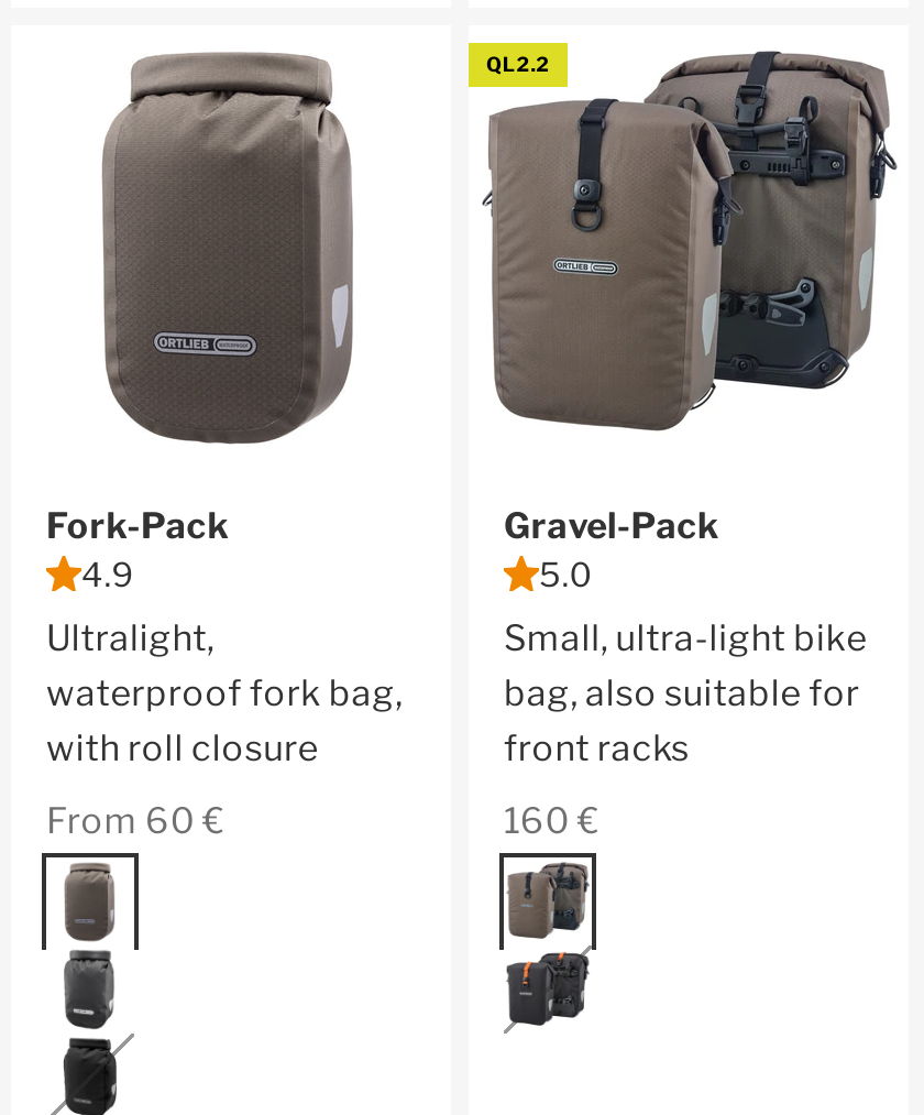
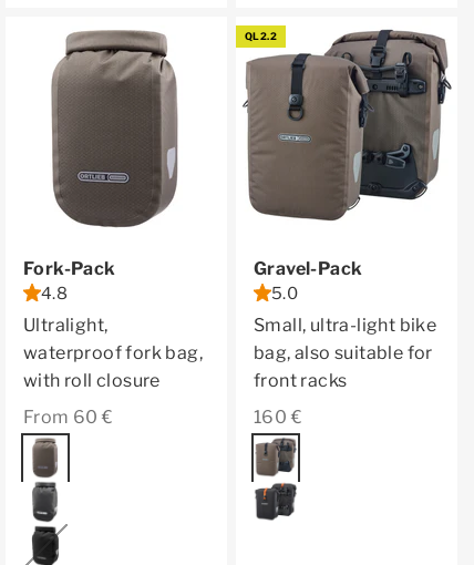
[81,556,135,595] 4.9 -> [41,284,68,304] 4.8

